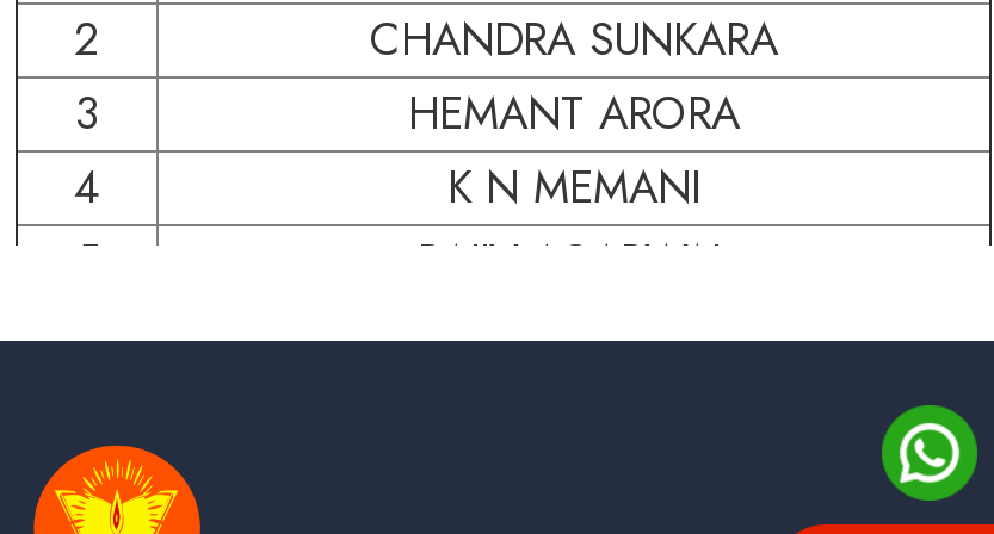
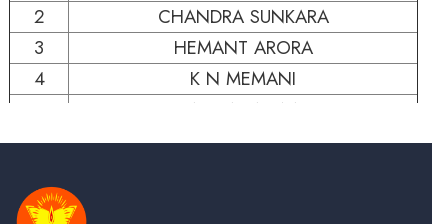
[879,403,980,503] [image] -> none

